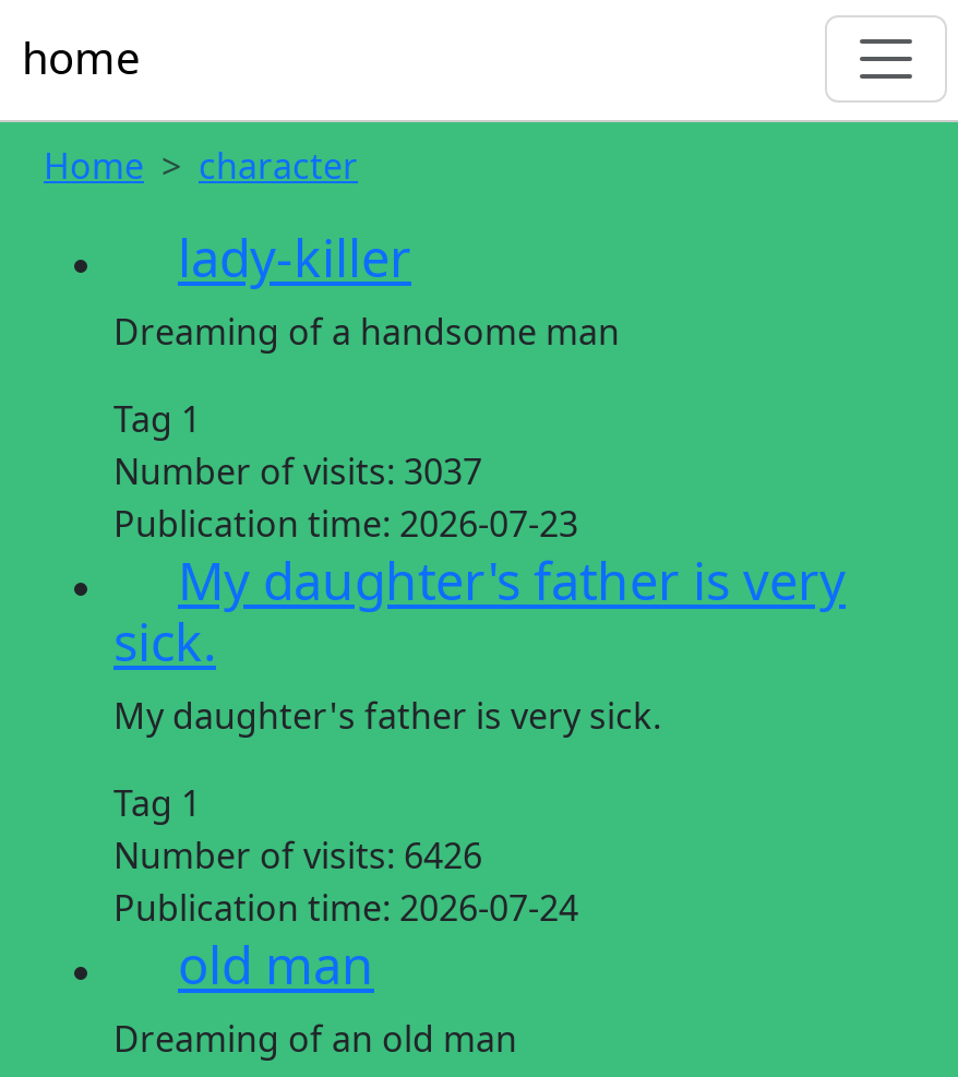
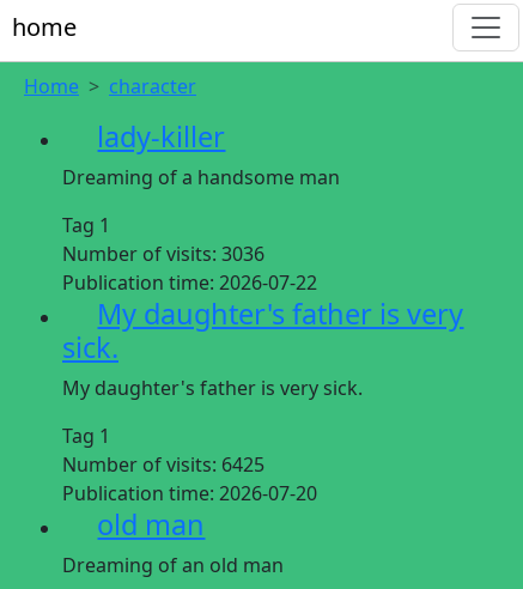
[113,447,482,495] Number of visits: 3037 -> [62,241,264,267] Number of visits: 3036
[113,500,578,548] Publication time: 2026-07-23 -> [62,269,317,296] Publication time: 2026-07-22
[113,831,482,879] Number of visits: 6426 -> [62,451,264,478] Number of visits: 6425
[113,884,578,932] Publication time: 2026-07-24 -> [62,480,317,506] Publication time: 2026-07-20

